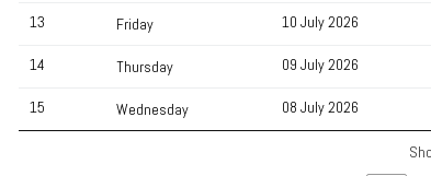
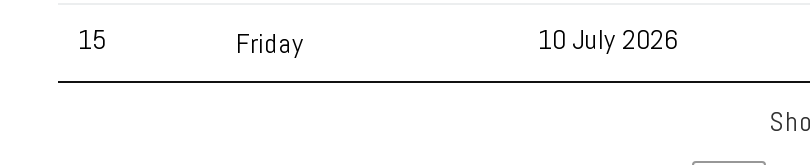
[30,12,45,31] 13 -> [78,21,106,57] 15
[30,54,359,119] 14 | Thursday | 09 July 2026 | 15 | Wednesday | 08 July 2026 -> none

